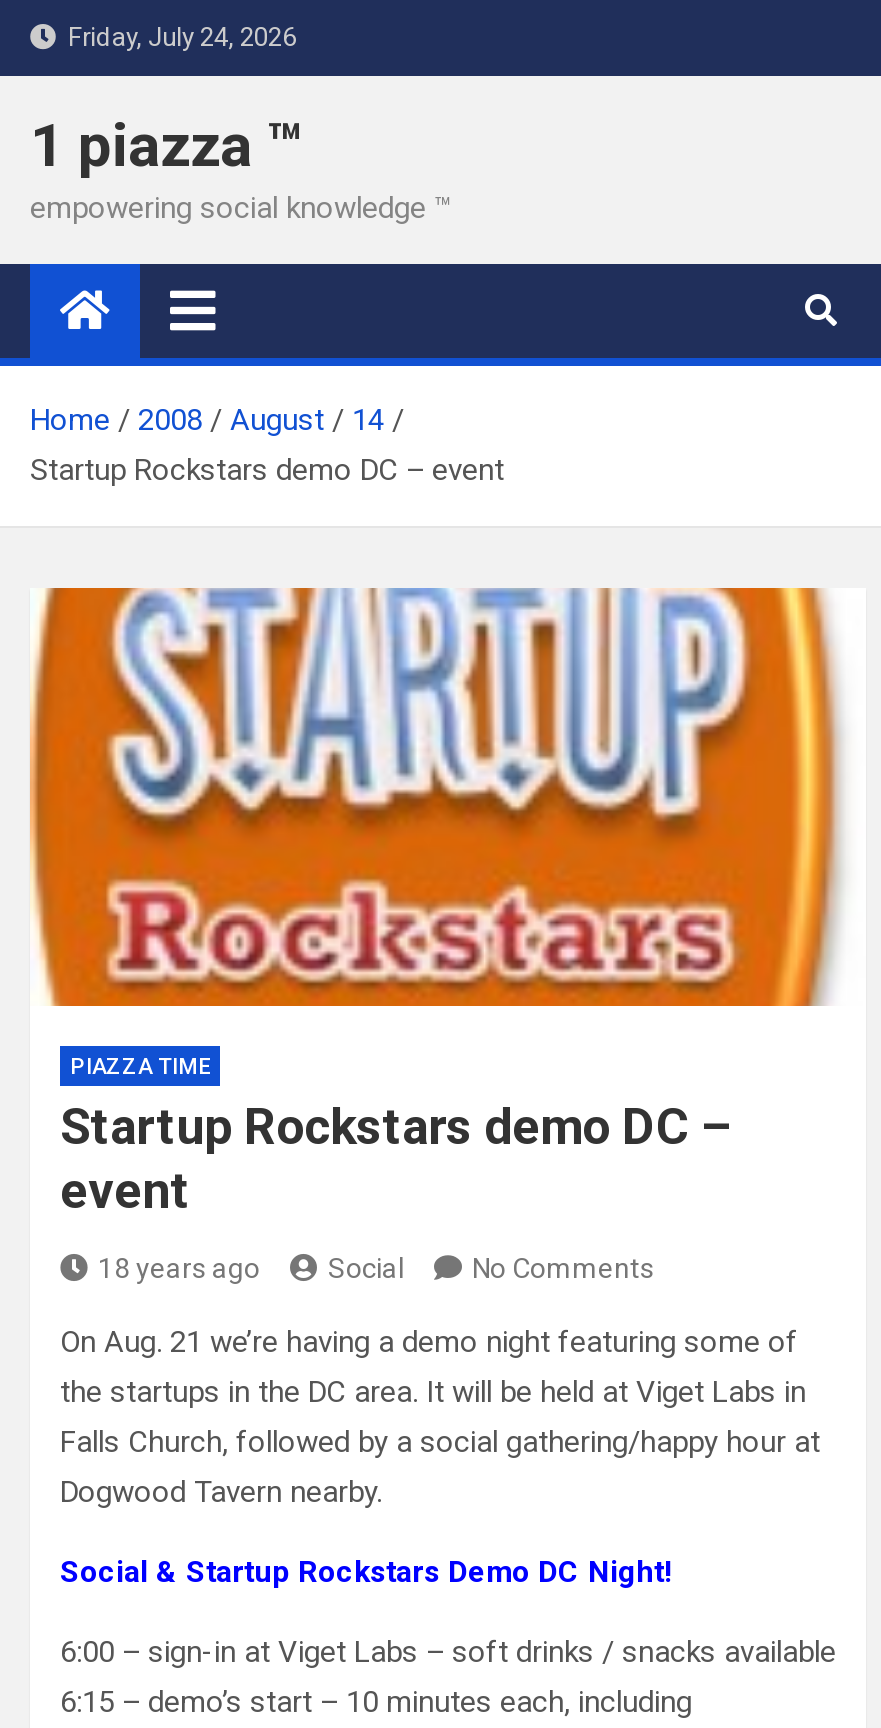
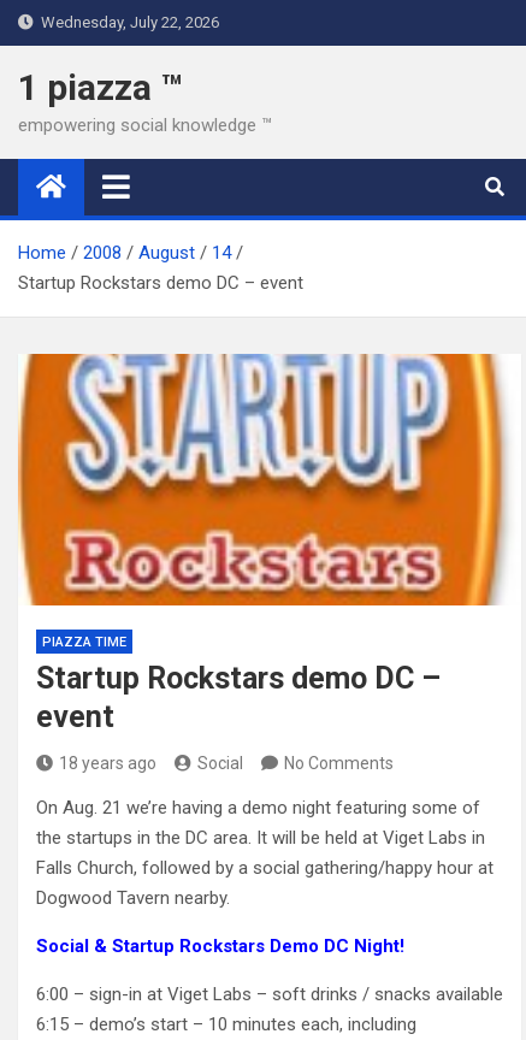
[56,22,296,52] Friday, July 24, 2026 -> [34,13,219,31] Wednesday, July 22, 2026

